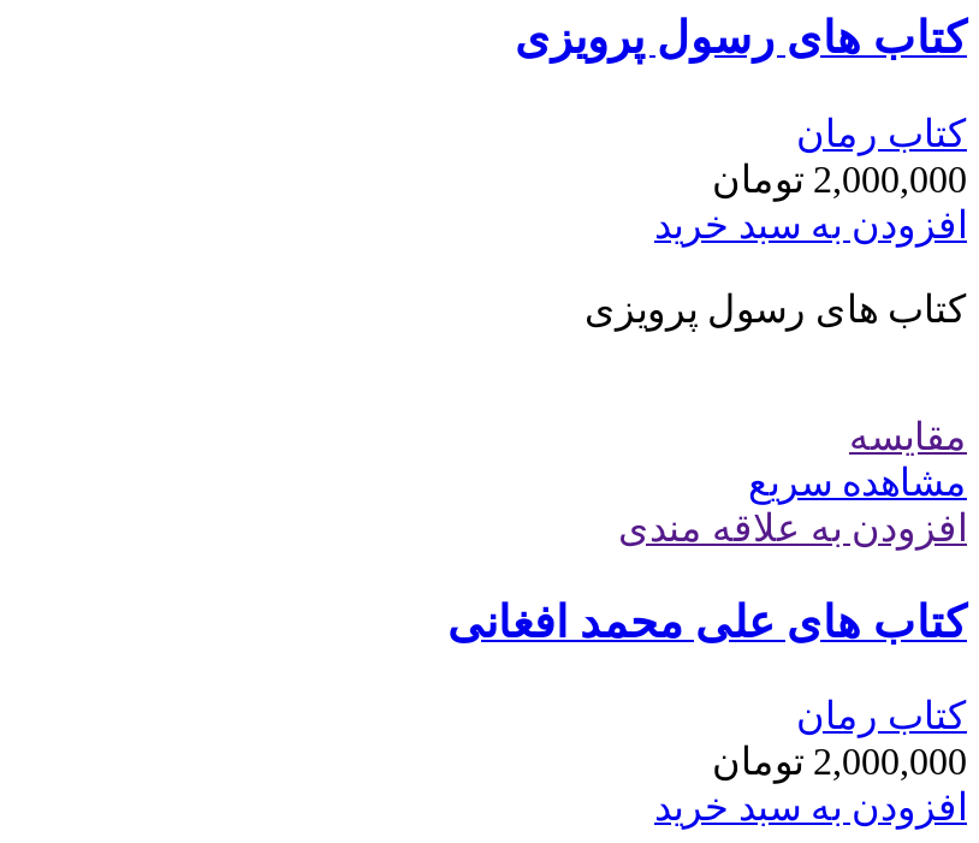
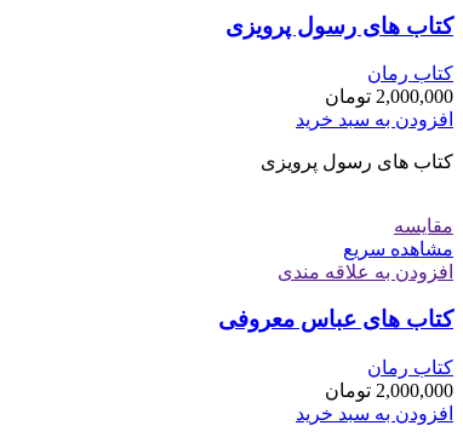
[447,596,967,646] کتاب های علی محمد افغانی -> [218,307,453,332] کتاب های عباس معروفی

